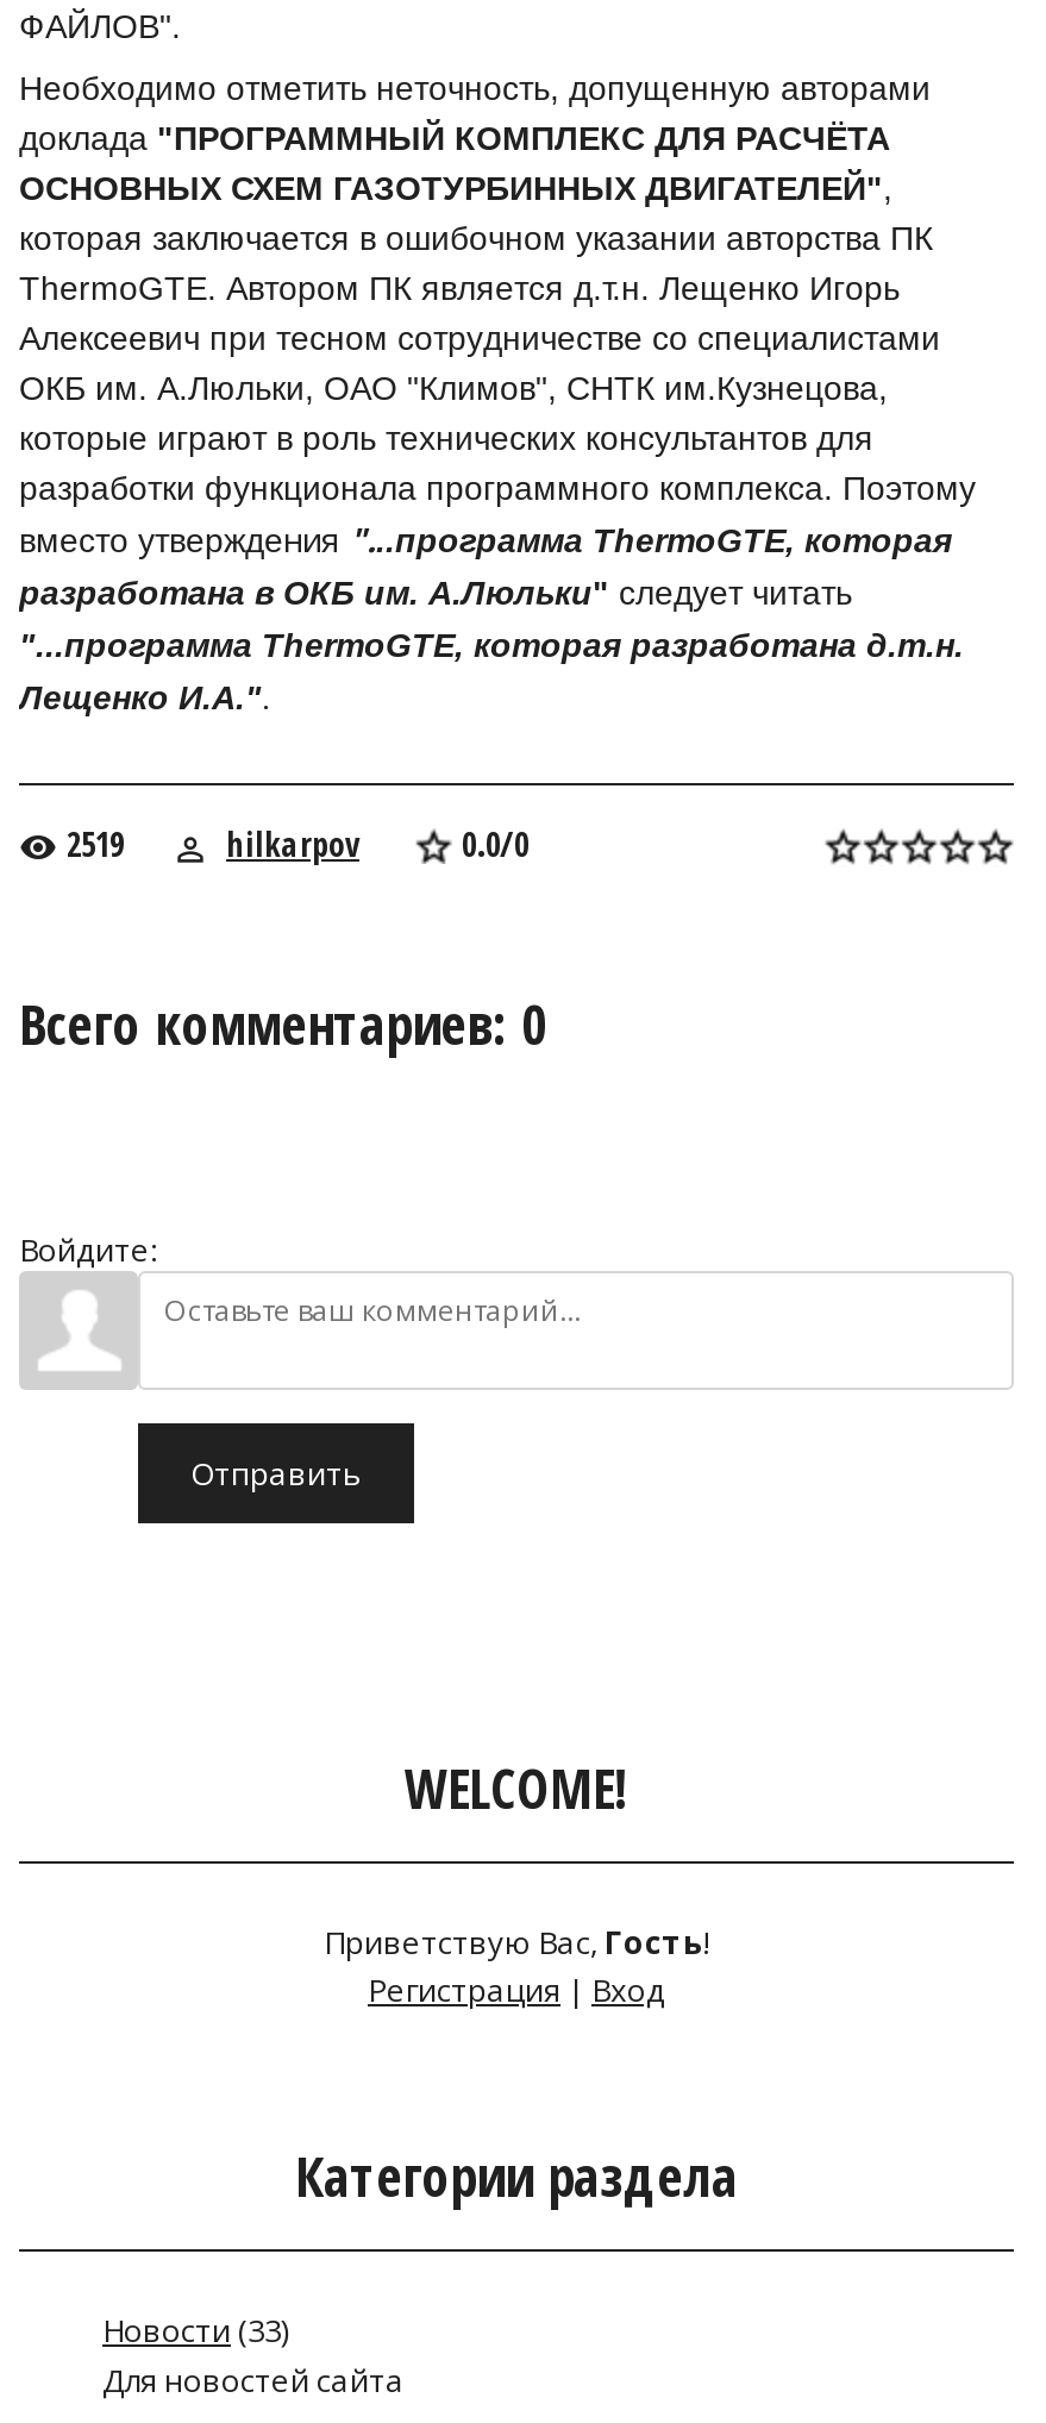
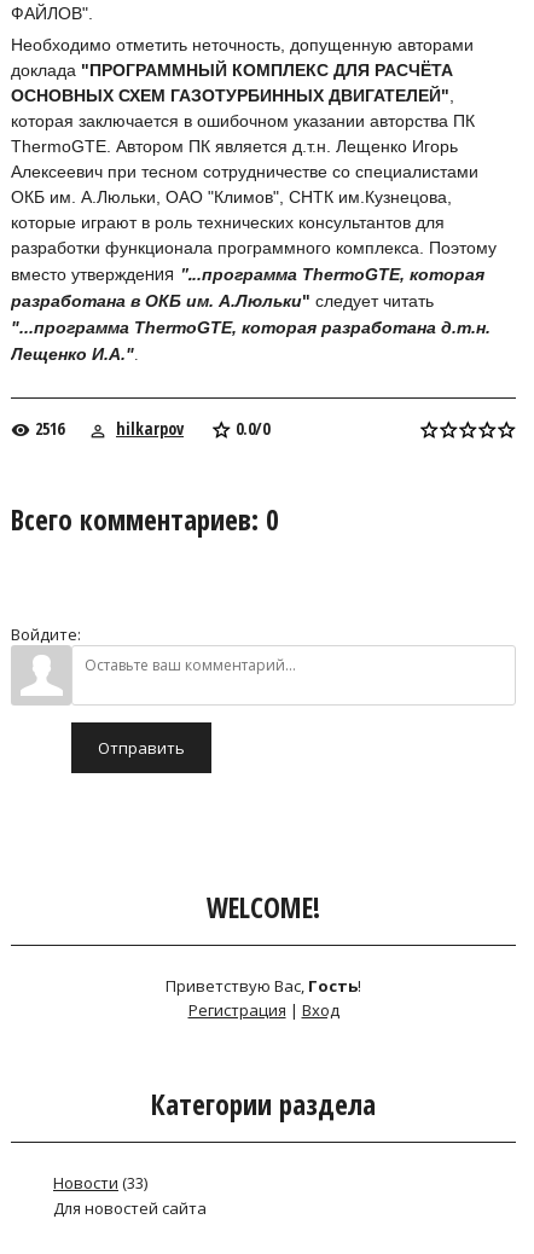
[67,821,124,866] 2519 -> [35,417,64,440] 2516

